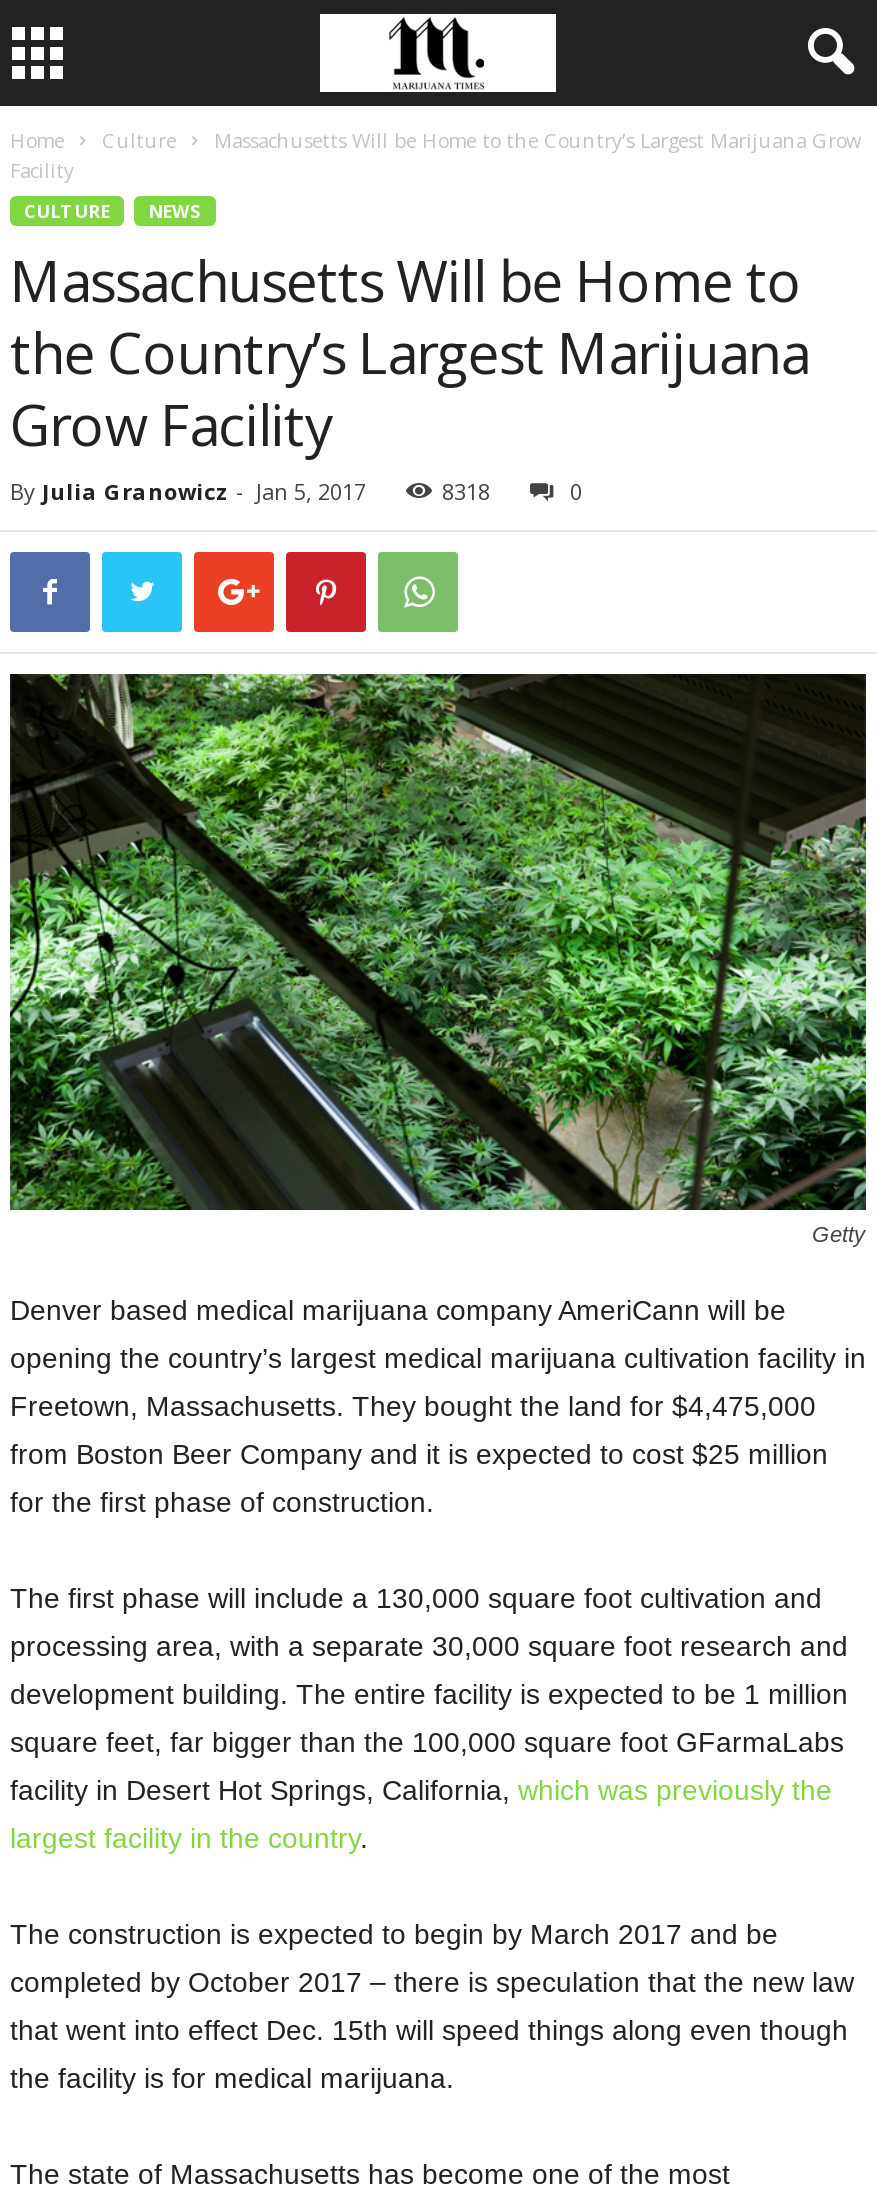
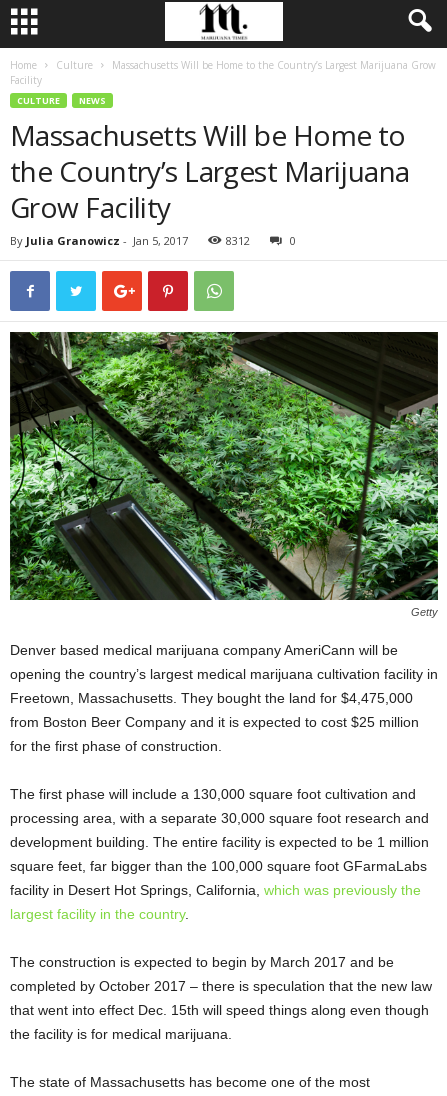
[442,476,490,506] 8318 -> [226,233,250,248] 8312

